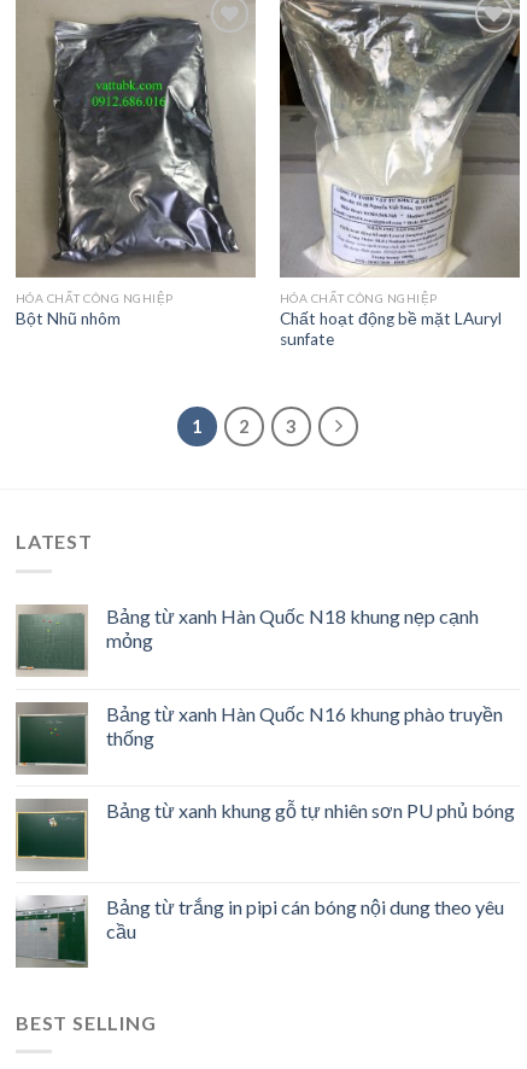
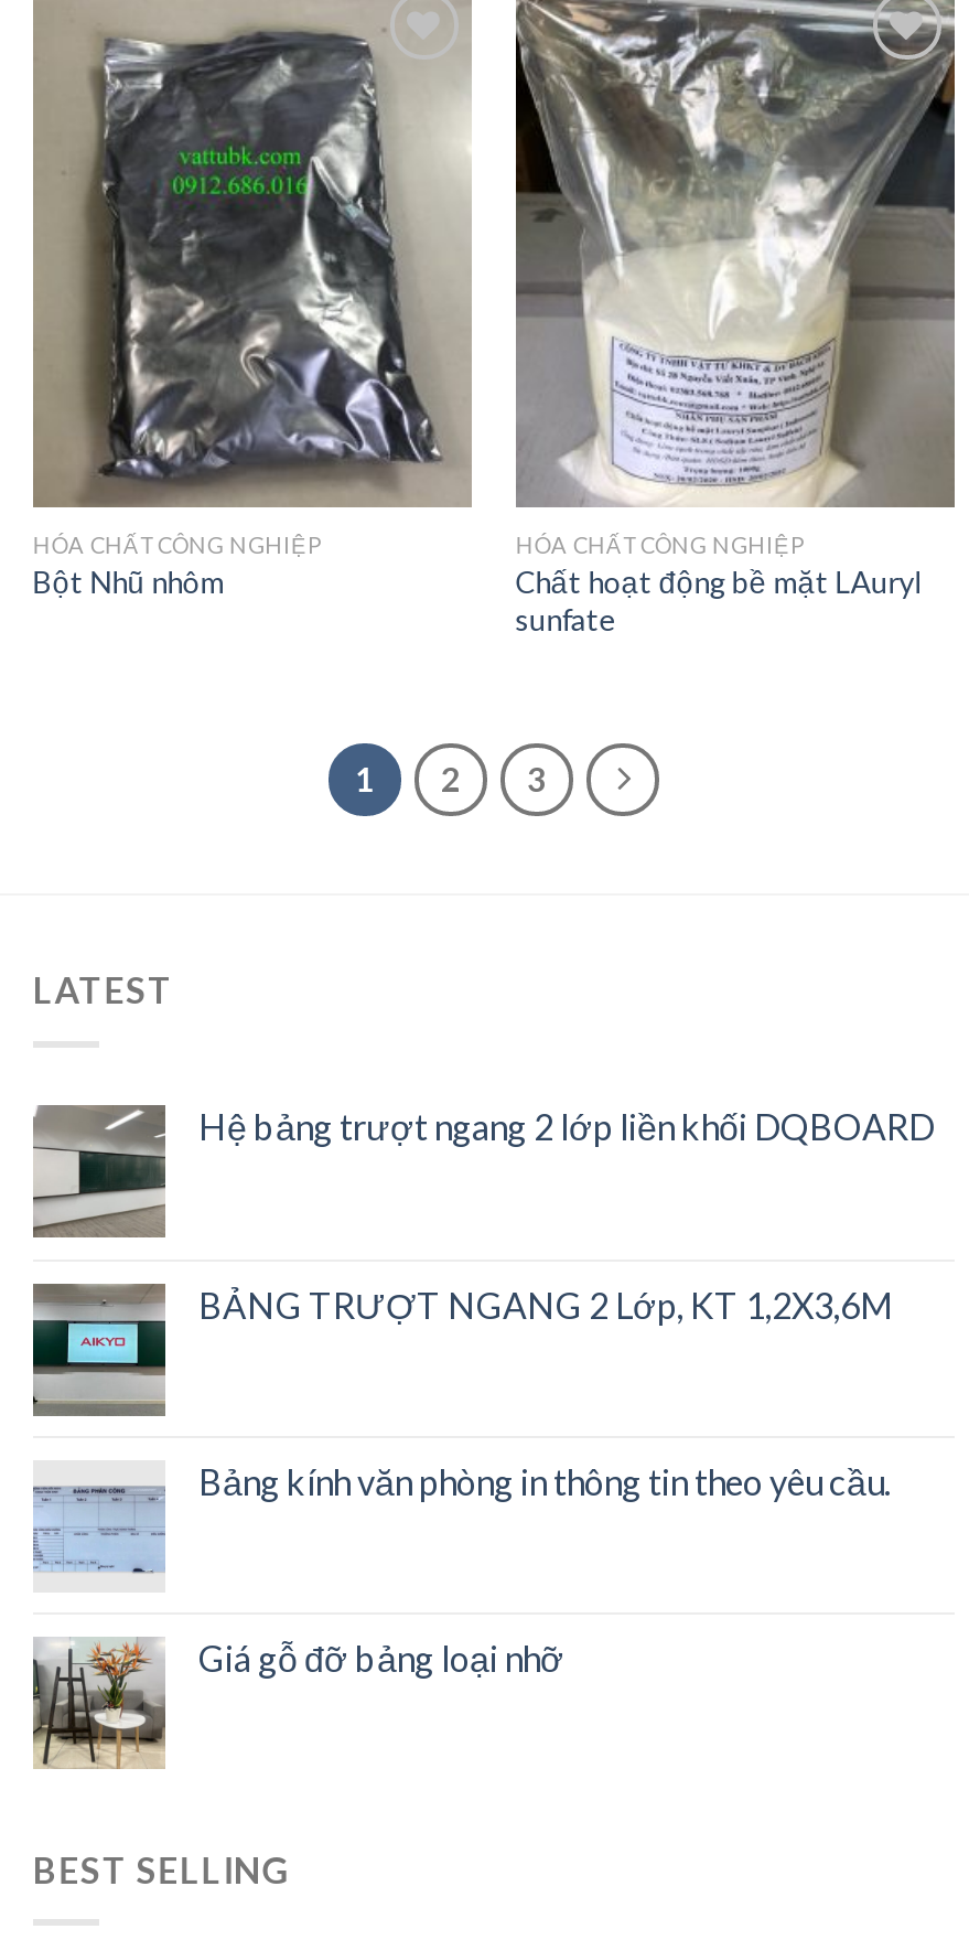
[17,604,479,676] [image] | Bảng từ xanh Hàn Quốc N18 khung nẹp cạnh | mỏng -> [33,1105,935,1237] [image] | Hệ bảng trượt ngang 2 lớp liền khối DQBOARD
[16,702,503,775] [image] | Bảng từ xanh Hàn Quốc N16 khung phào truyền | thống -> [33,1283,895,1414] [image] | BẢNG TRƯỢT NGANG 2 Lớp, KT 1,2X3,6M
[14,798,515,871] [image] | Bảng từ xanh khung gỗ tự nhiên sơn PU phủ bóng -> [33,1460,891,1590] [image] | Bảng kính văn phòng in thông tin theo yêu cầu.
[16,895,504,968] [image] | Bảng từ trắng in pipi cán bóng nội dung theo yêu | cầu -> [33,1636,564,1769] [image] | Giá gỗ đỡ bảng loại nhỡ

